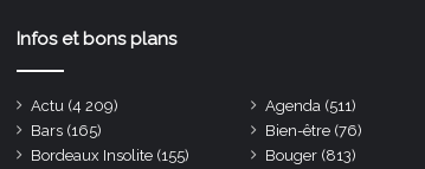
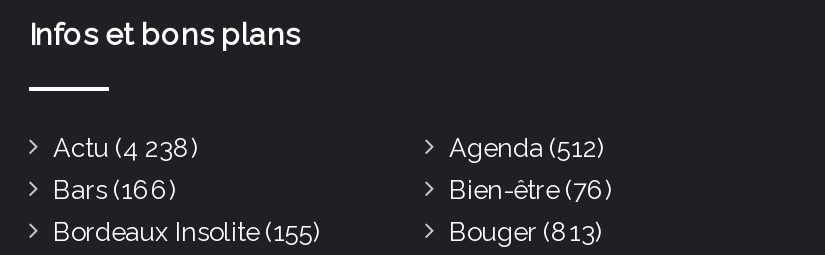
[31,97,118,115] Actu (4 209) -> [53,133,199,163] Actu (4 238)
[265,97,356,115] Agenda (511) -> [449,133,605,163] Agenda (512)
[31,122,102,140] Bars (165) -> [53,175,177,205] Bars (166)

